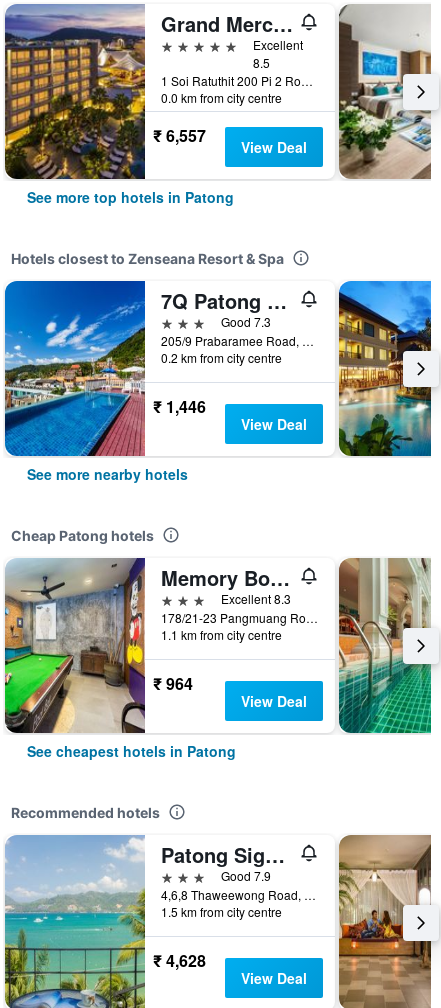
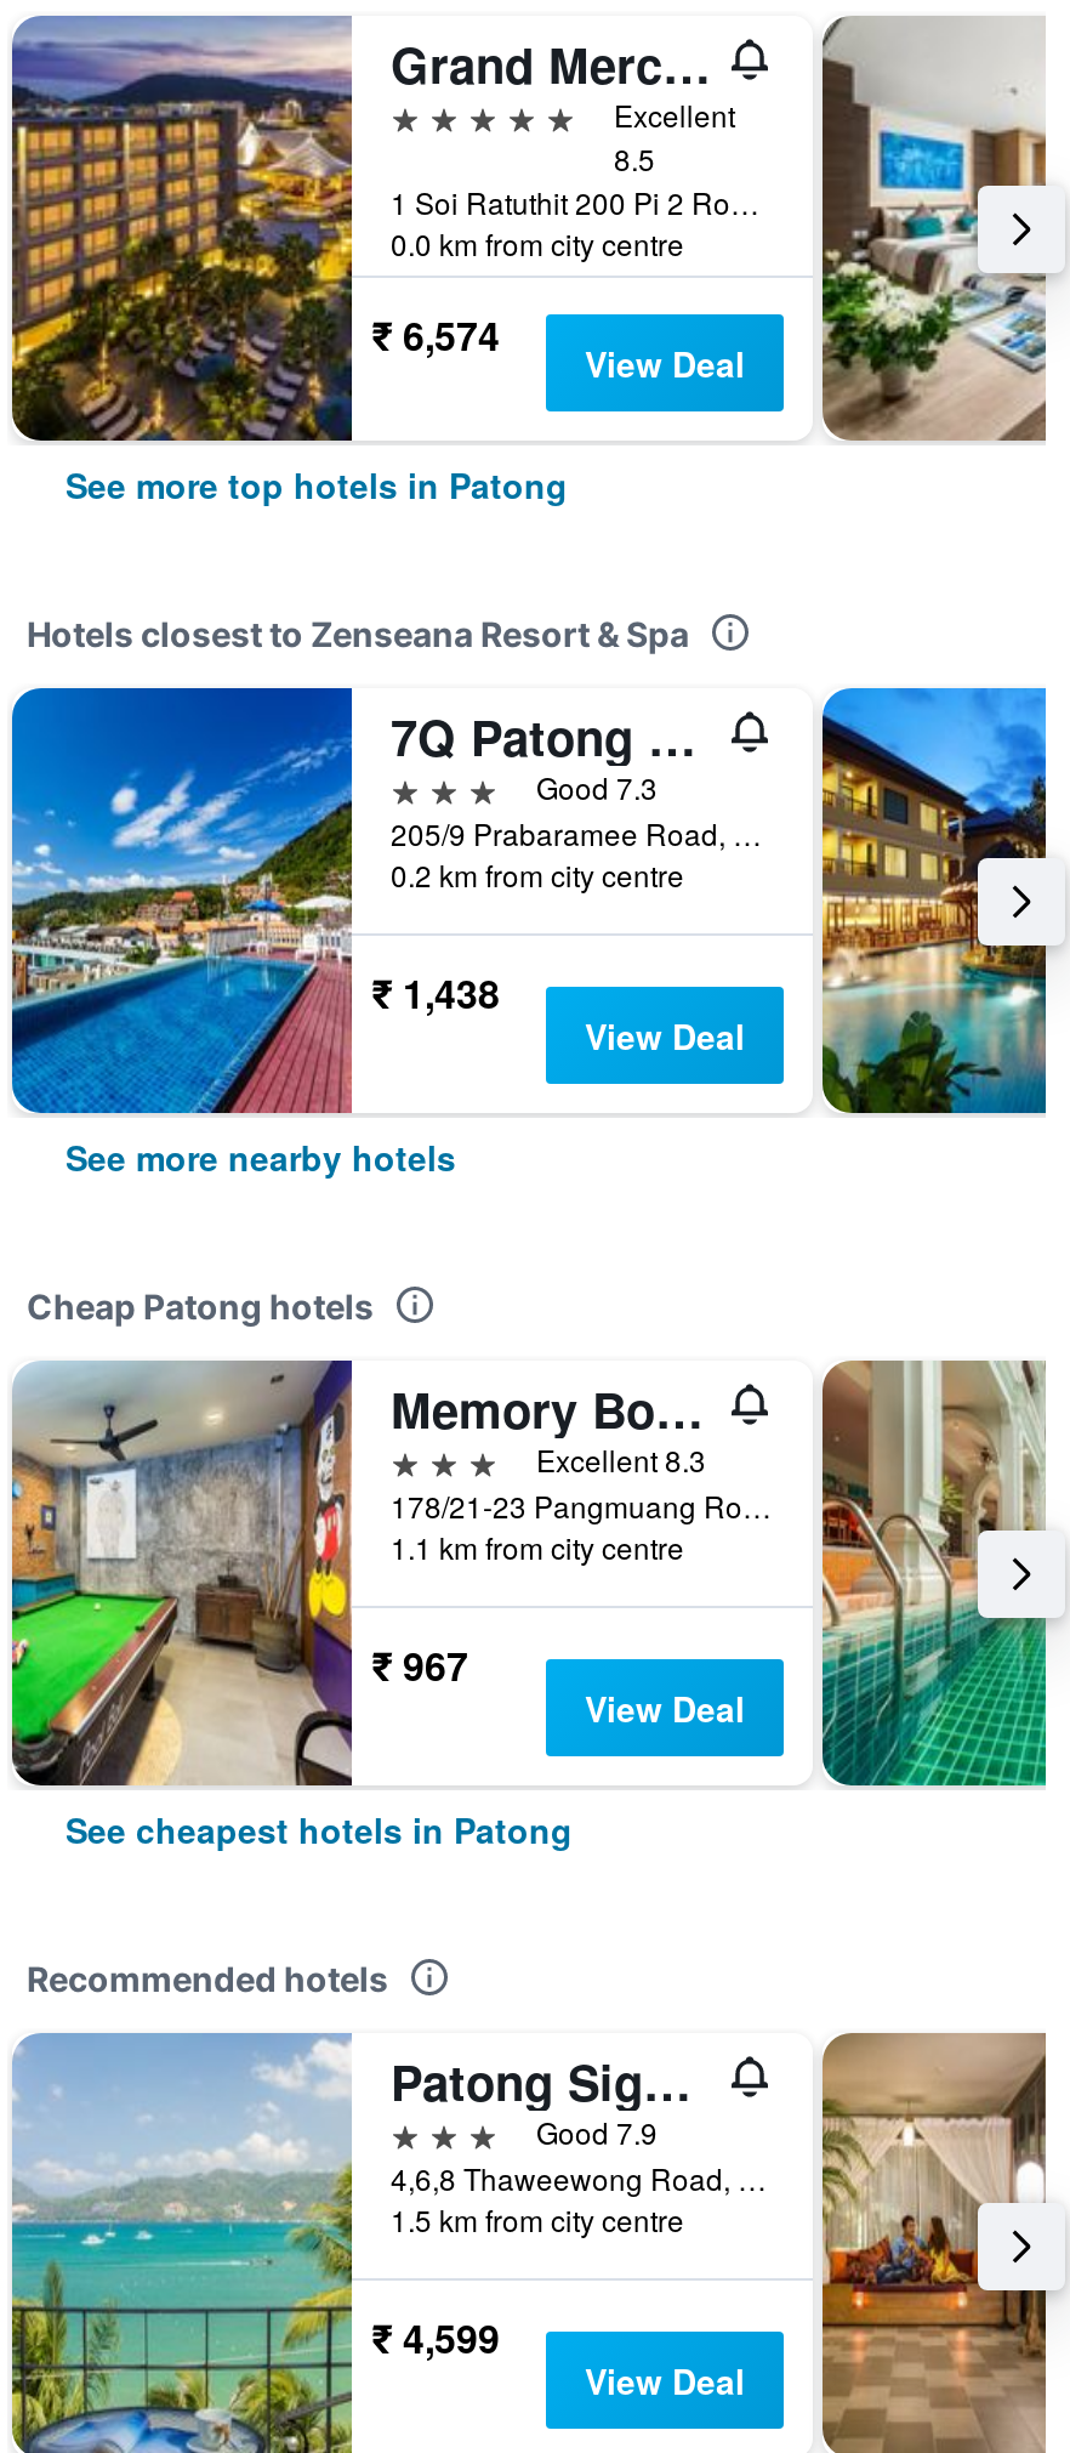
[153,124,307,157] ₹ 6,557 View Deal -> [371,307,745,387] ₹ 6,574 View Deal
[153,395,206,418] ₹ 1,446 -> [371,966,500,1021] ₹ 1,438
[153,672,193,695] ₹ 964 -> [371,1638,468,1694] ₹ 967
[153,949,206,972] ₹ 4,628 -> [371,2311,500,2366] ₹ 4,599

